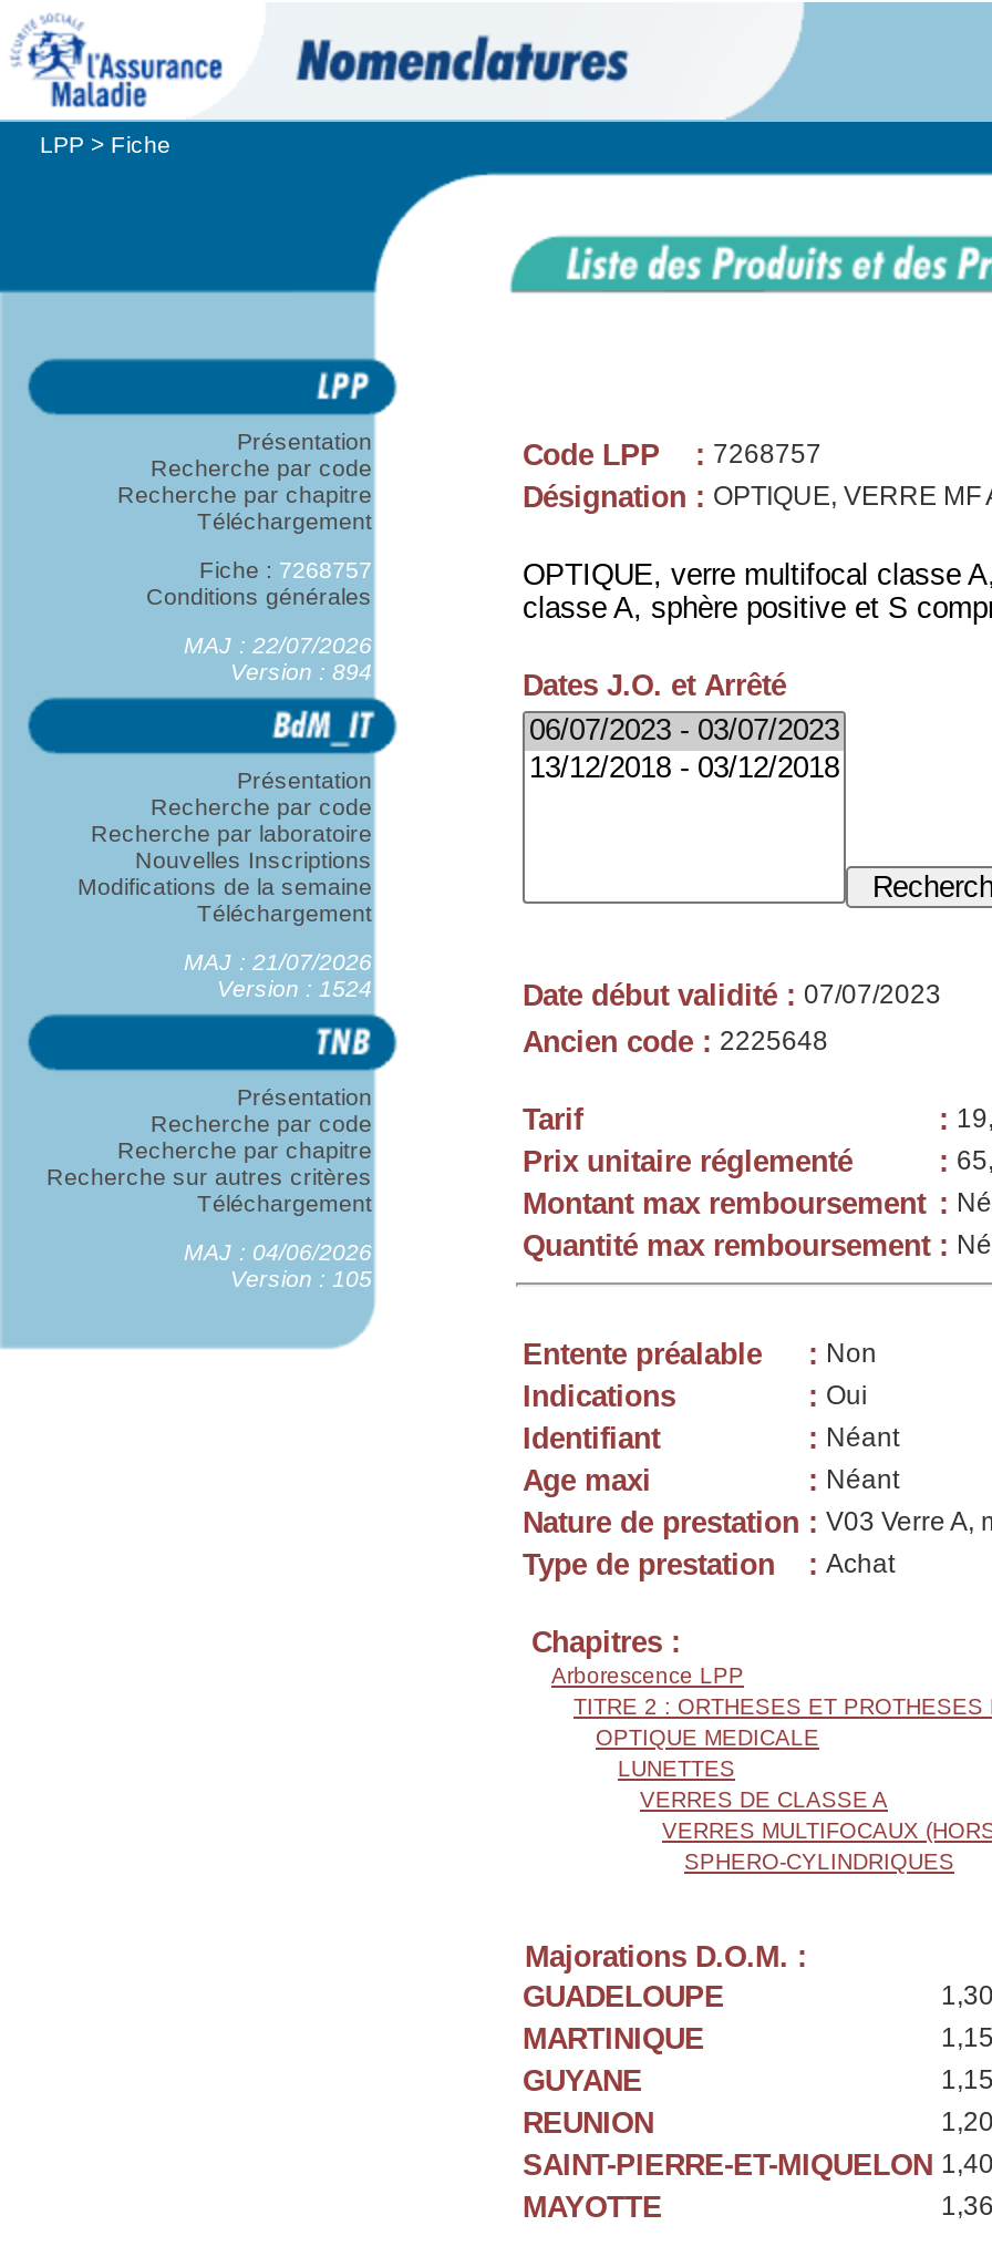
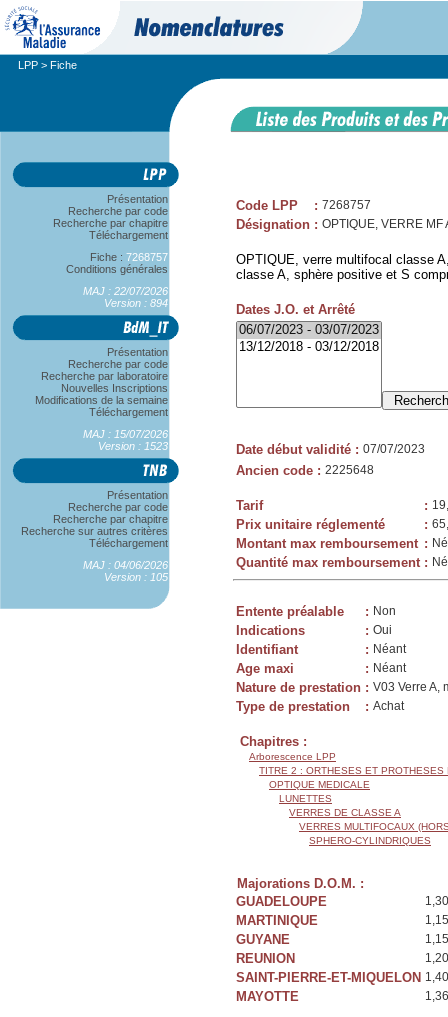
[184,948,372,975] MAJ : 21/07/2026 -> [83,428,168,440] MAJ : 15/07/2026
[217,975,372,1001] Version : 1524 -> [98,440,168,452] Version : 1523

